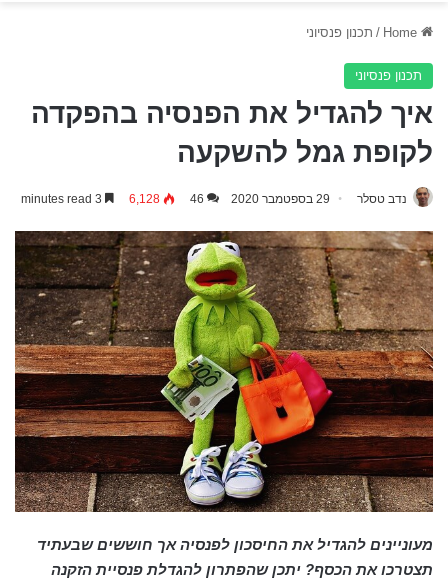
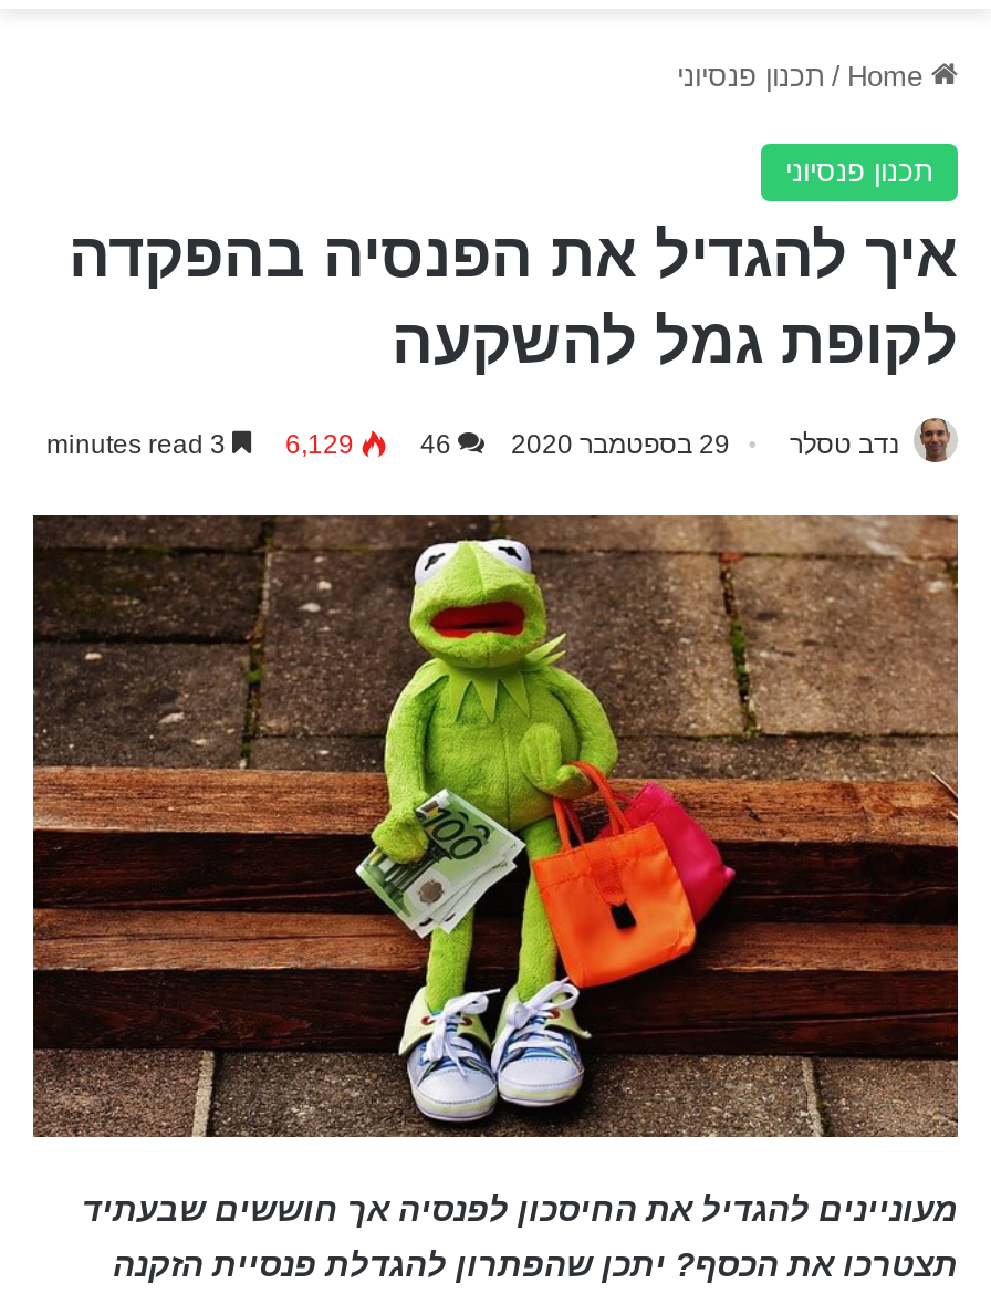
[129,192,160,206] 6,128 -> [285,429,354,460] 6,129

